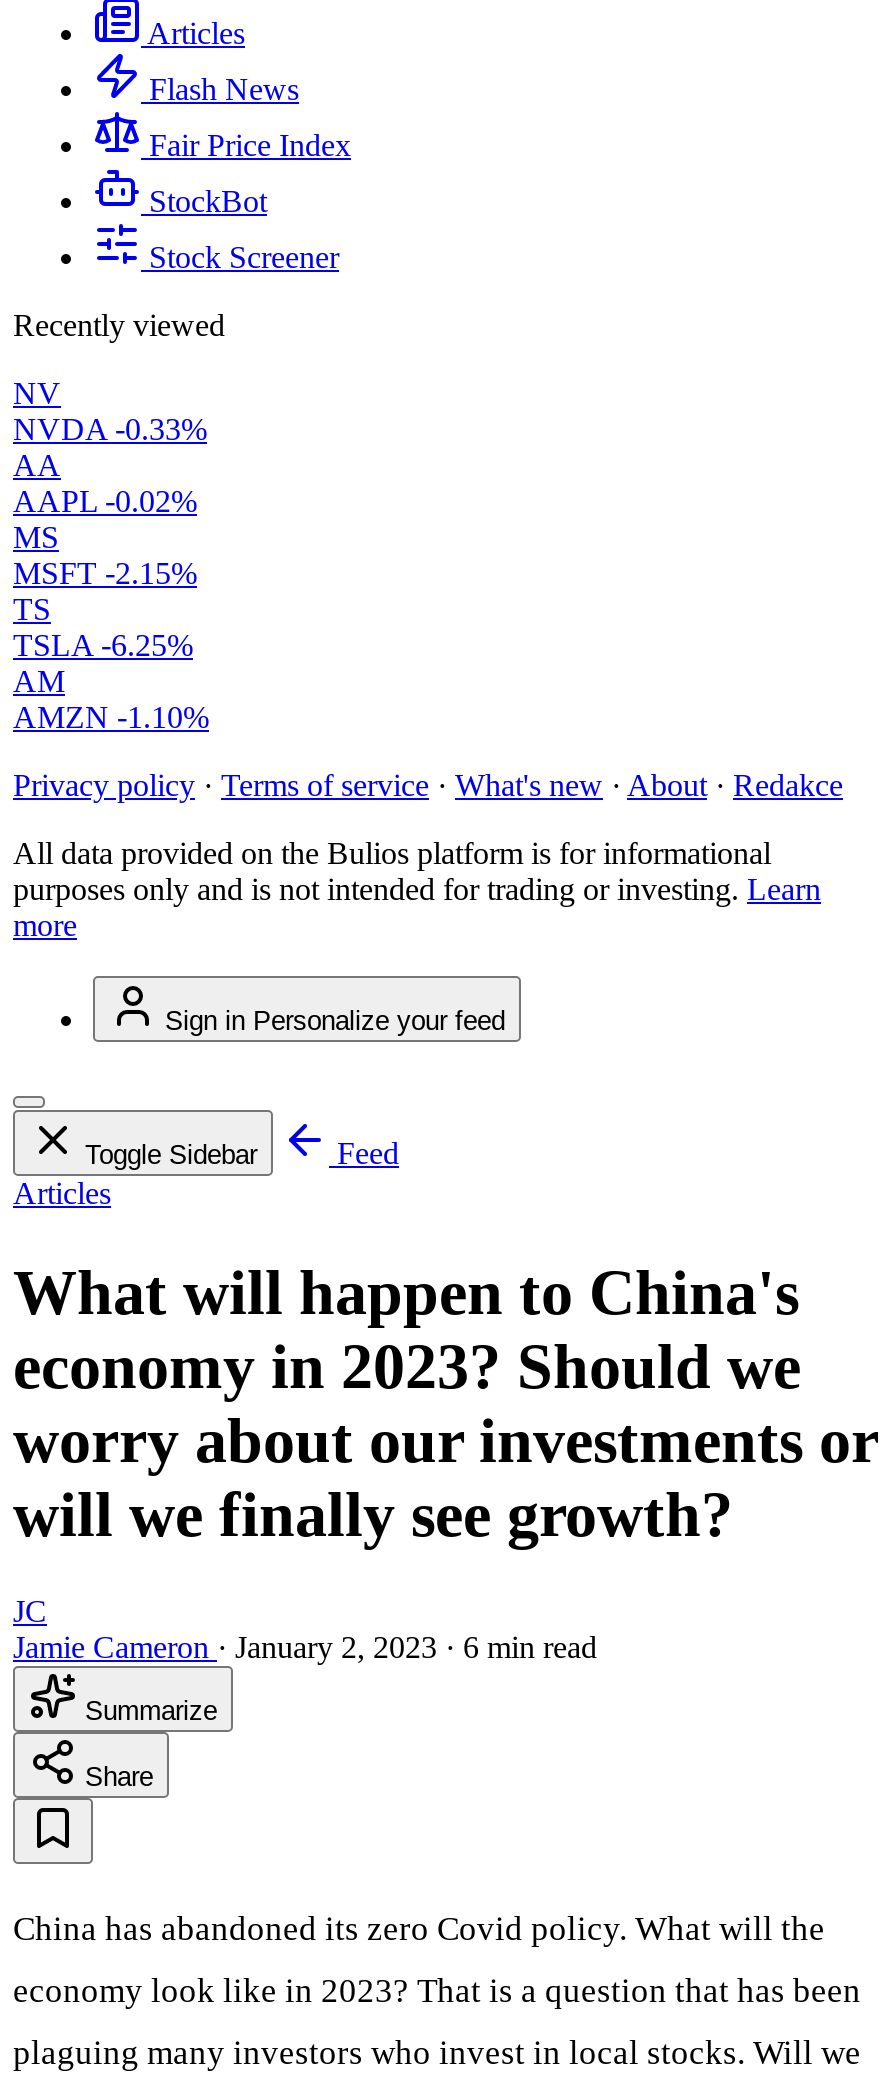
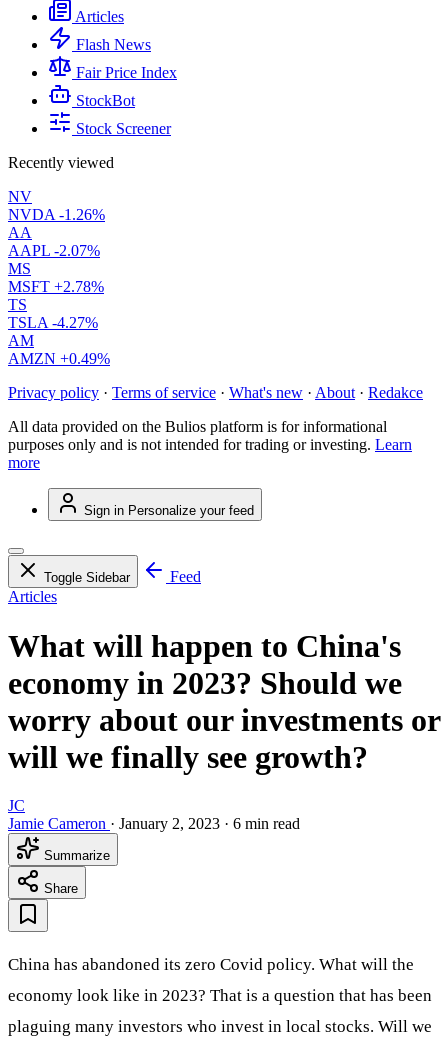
[13,412,207,446] NVDA -0.33% -> [8,206,105,223] NVDA -1.26%
[13,484,197,518] AAPL -0.02% -> [8,242,100,259] AAPL -2.07%
[13,556,197,590] MSFT -2.15% -> [8,278,104,295] MSFT +2.78%
[13,628,193,662] TSLA -6.25% -> [8,314,98,331] TSLA -4.27%
[13,700,209,734] AMZN -1.10% -> [8,350,110,367] AMZN +0.49%

